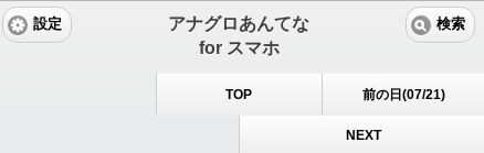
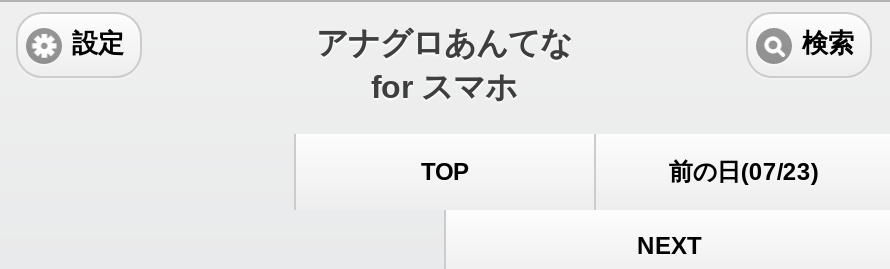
[363,87,446,102] 前の日(07/21) -> [669,158,819,186] 前の日(07/23)

